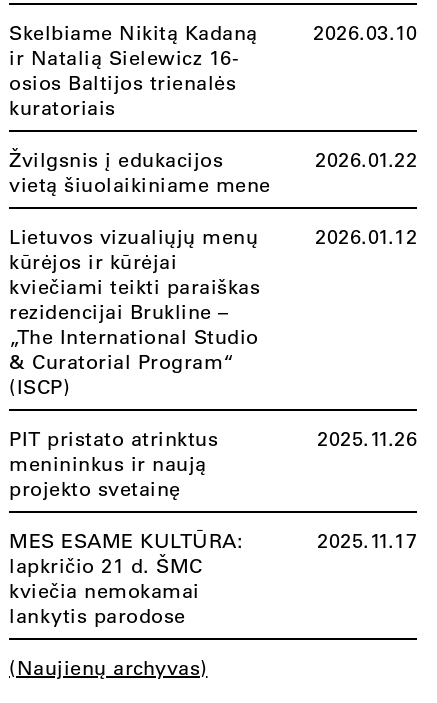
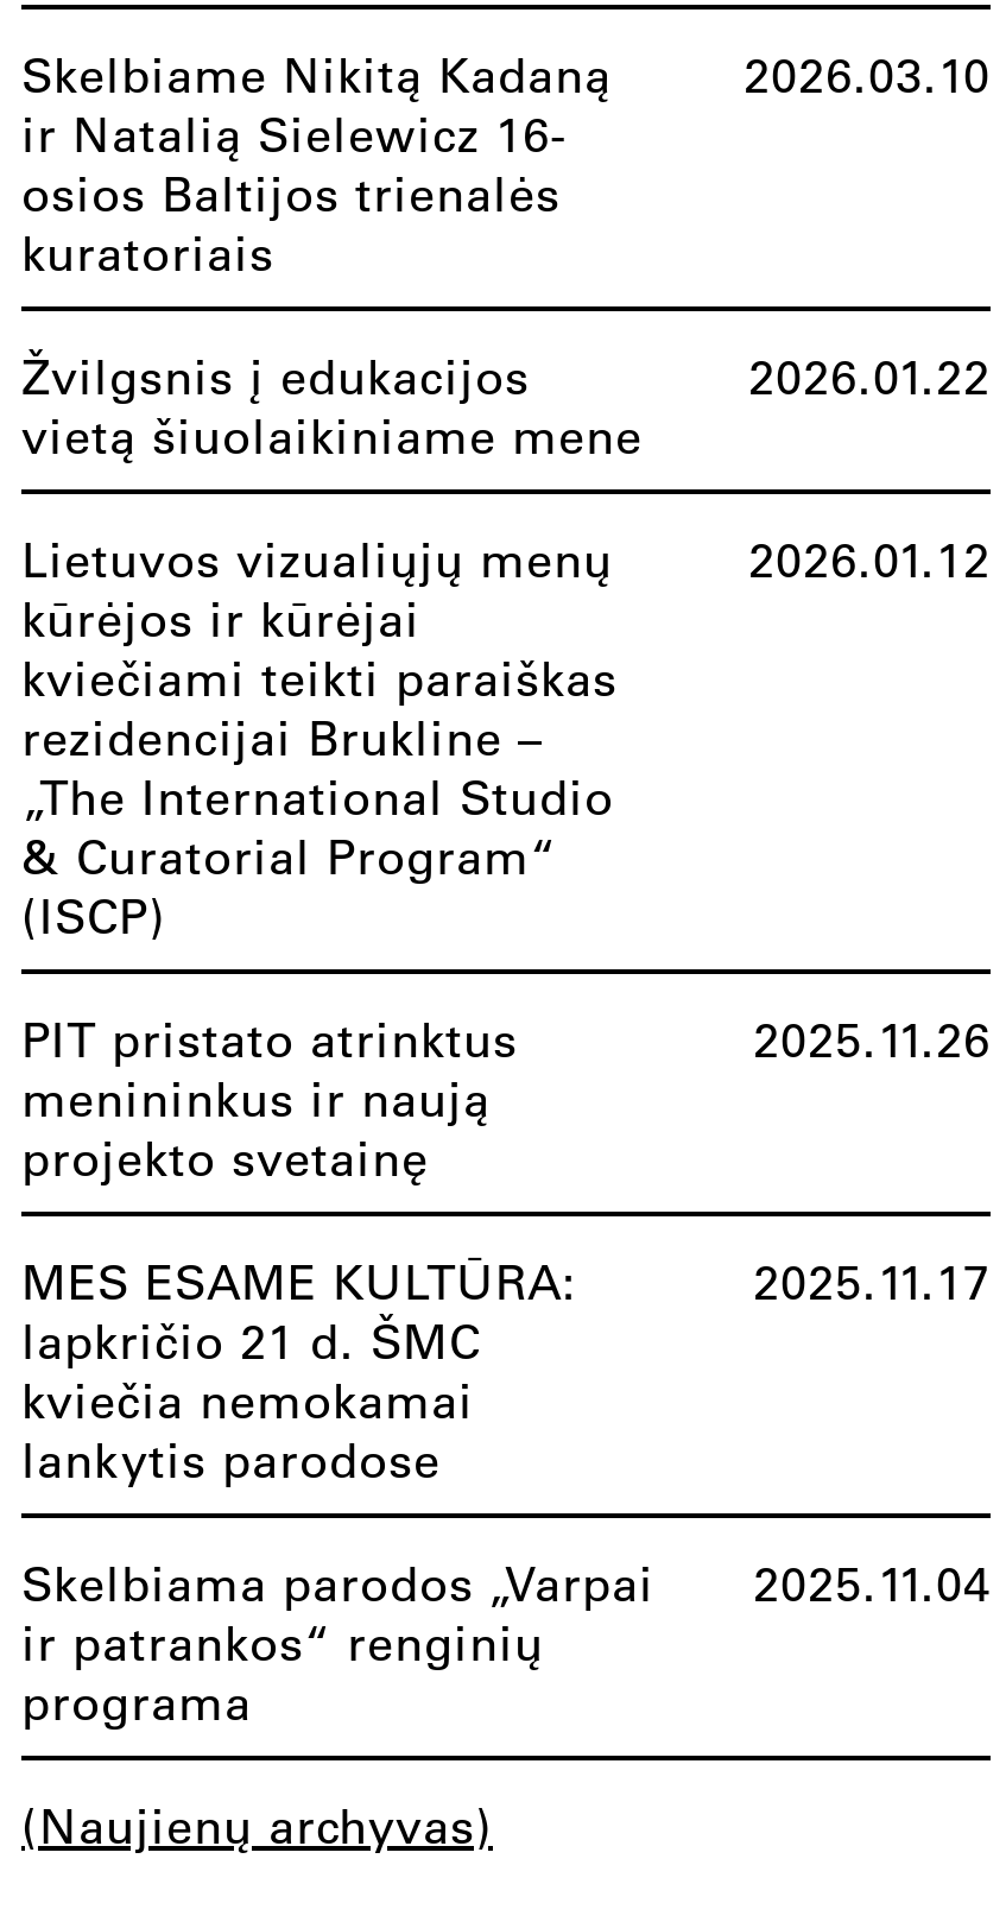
none -> [21,1554,654,1732] Skelbiama parodos „Varpai | ir patrankos“ renginių | programa
none -> [753,1554,991,1613] 2025.11.04

